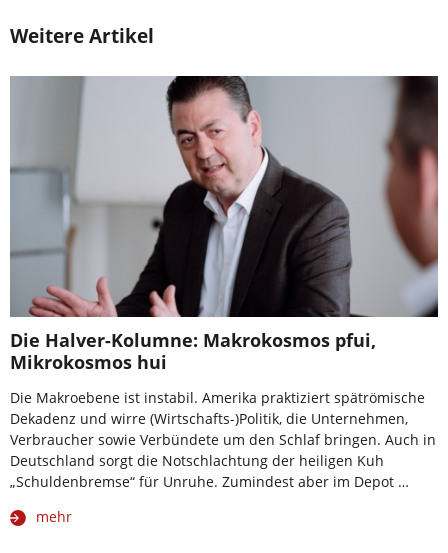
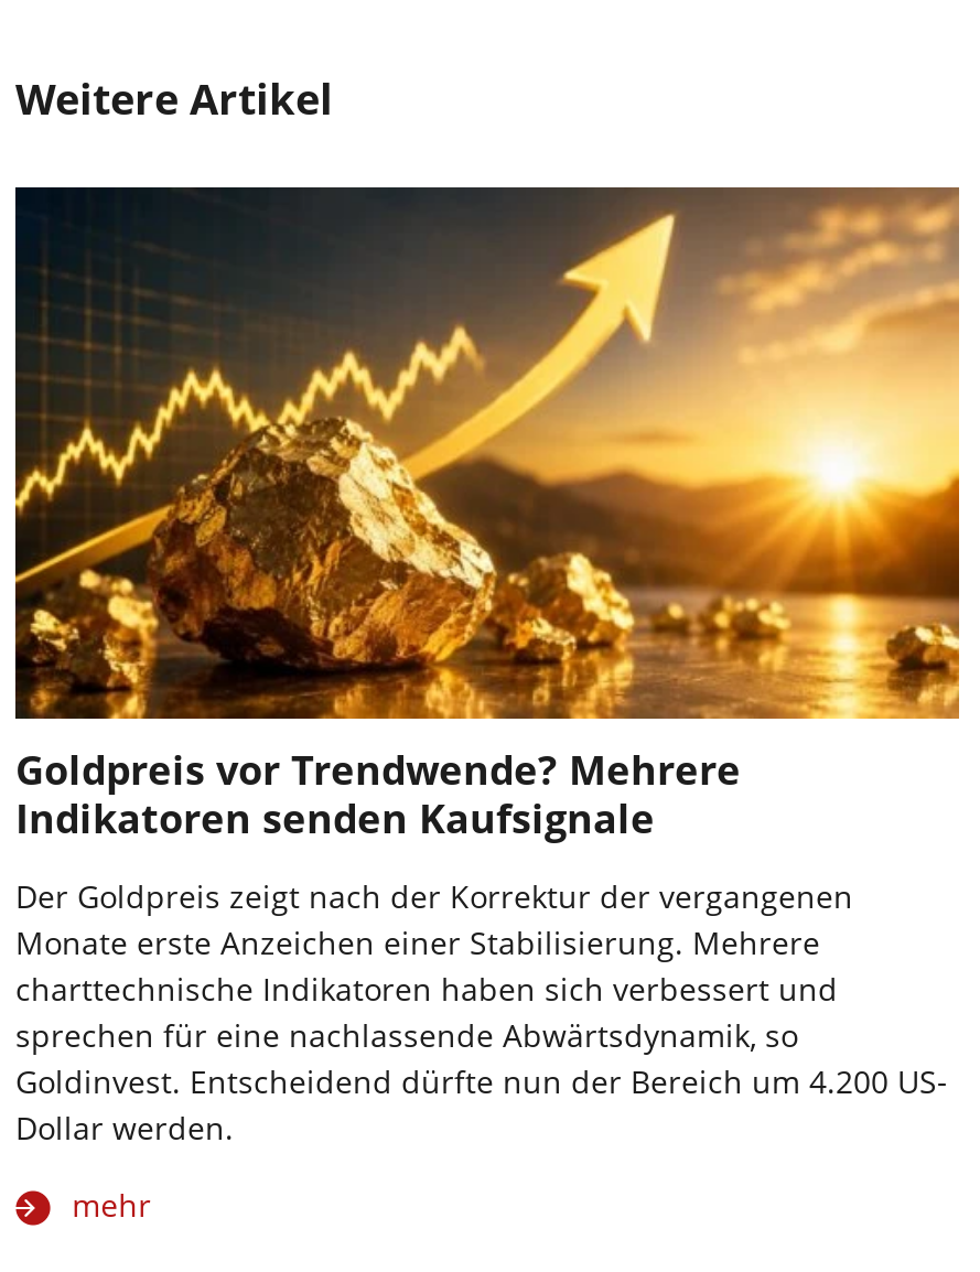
[9,75,439,373] [image] | Die Halver-Kolumne: Makrokosmos pfui, | Mikrokosmos hui -> [13,186,961,844] [image] | Goldpreis vor Trendwende? Mehrere | Indikatoren senden Kaufsignale
[10,387,436,490] Die Makroebene ist instabil. Amerika praktiziert spätrömische | Dekadenz und wirre (Wirtschafts-)Politik, die Unternehmen, | Verbraucher sowie Verbündete um den Schlaf bringen. Auch in | Deutschland sorgt die Notschlachtung der heiligen Kuh | „Schuldenbremse“ für Unruhe. Zumindest aber im Depot … -> [15,875,948,1149] Der Goldpreis zeigt nach der Korrektur der vergangenen | Monate erste Anzeichen einer Stabilisierung. Mehrere | charttechnische Indikatoren haben sich verbessert und | sprechen für eine nachlassende Abwärtsdynamik, so | Goldinvest. Entscheidend dürfte nun der Bereich um 4.200 US- | Dollar werden.

